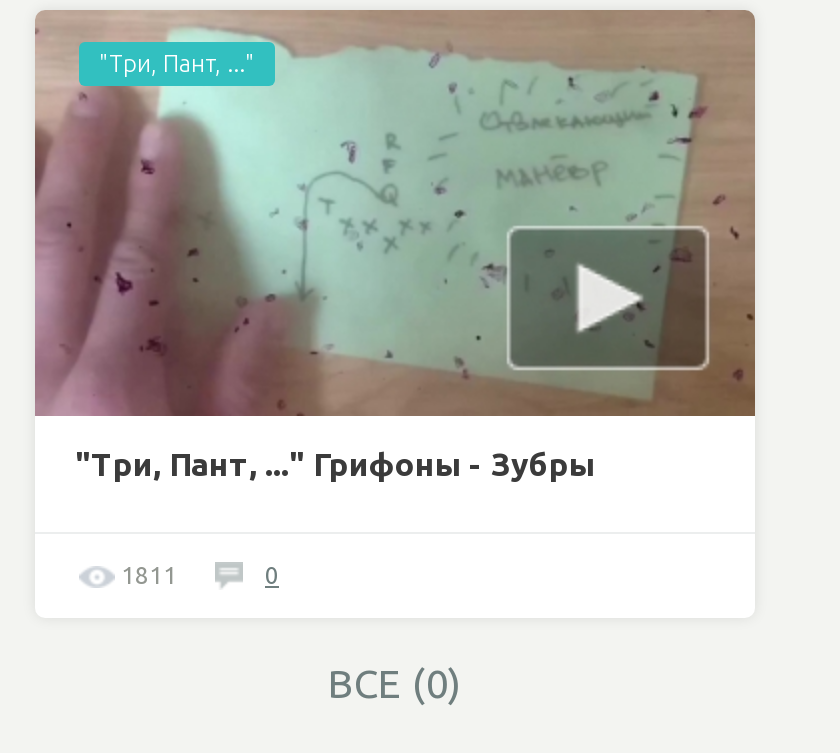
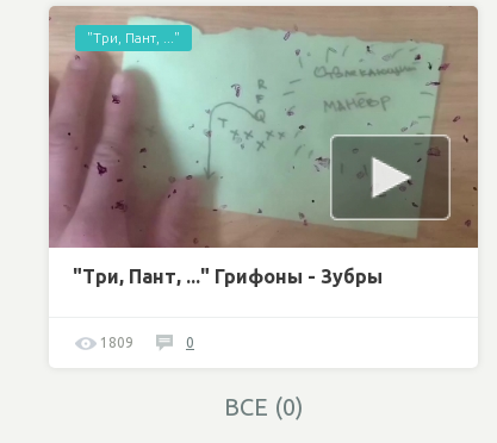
[115,561,177,587] 1811 -> [97,334,133,350] 1809

